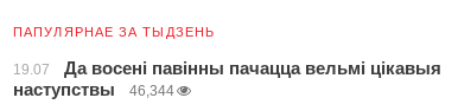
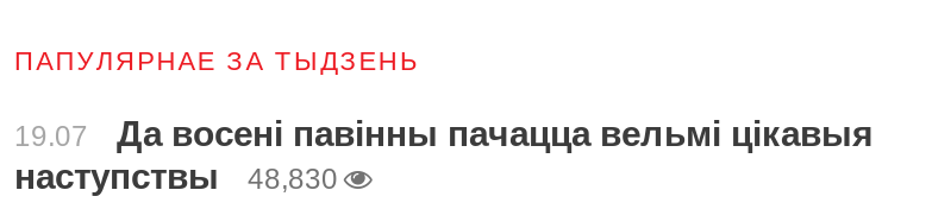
[13,79,174,99] наступствы 46,344 -> [14,156,338,196] наступствы 48,830

